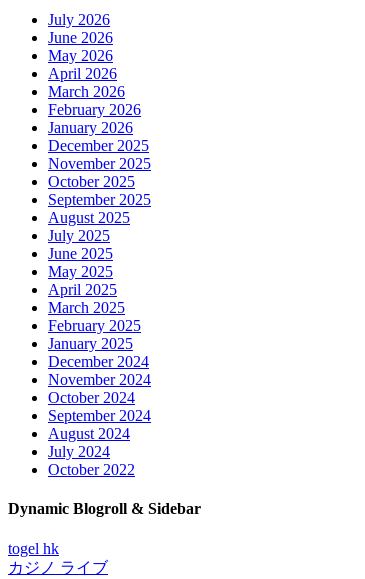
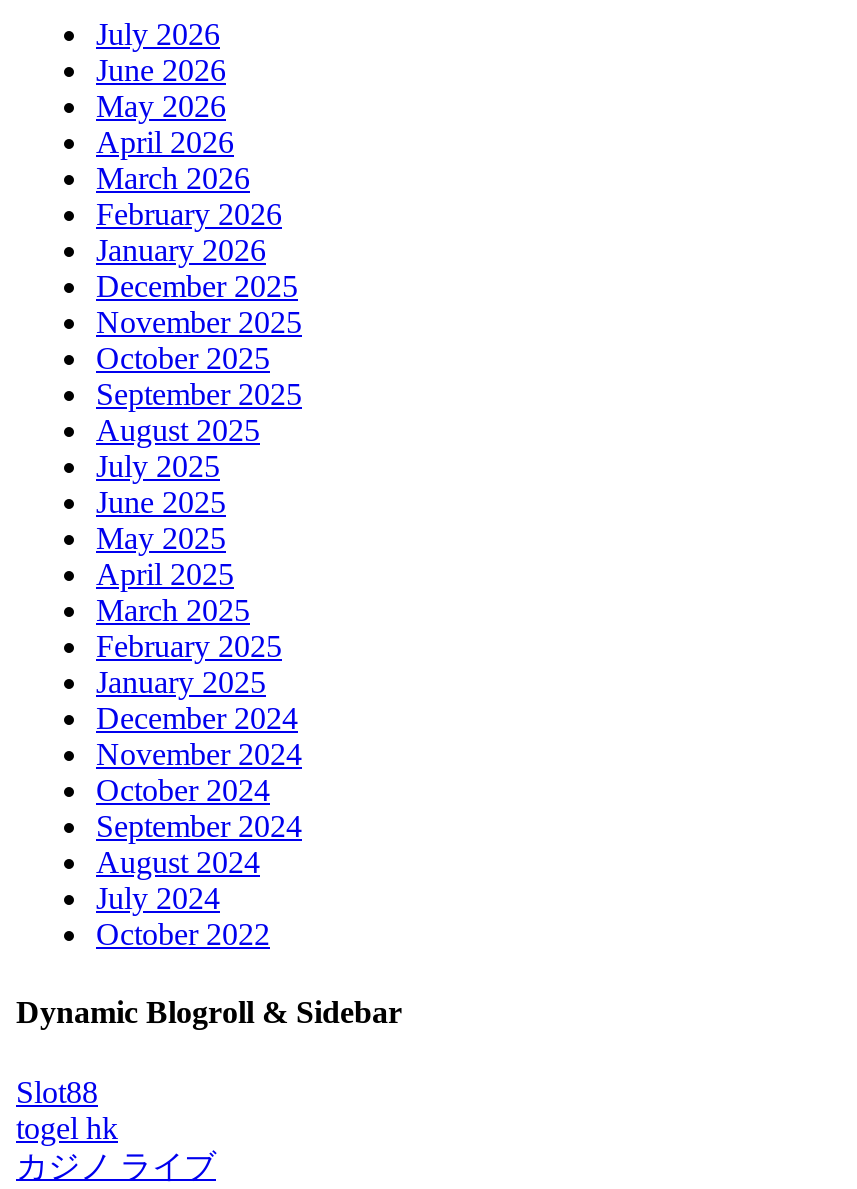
none -> [16,1074,98,1108] Slot88

